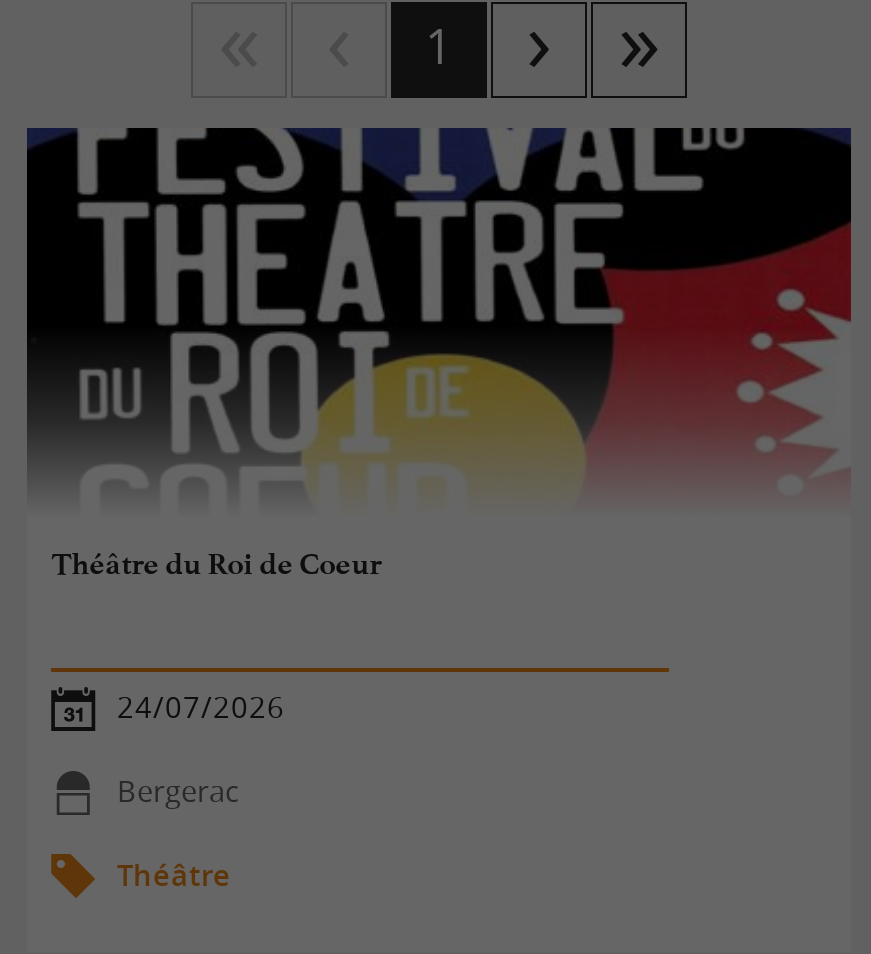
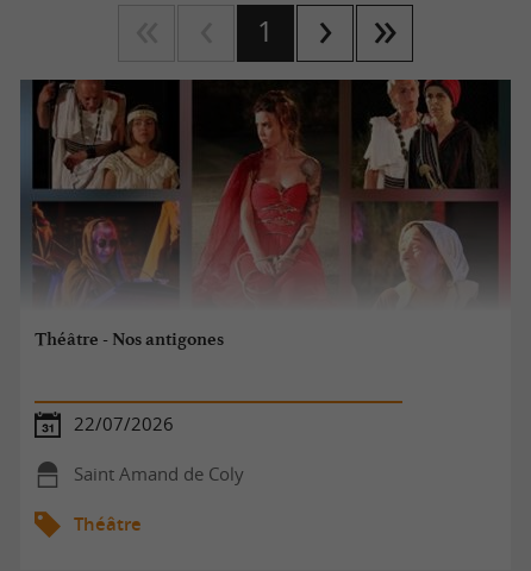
[25,126,853,582] [image] | Théâtre du Roi de Coeur -> [19,79,512,350] [image] | Théâtre - Nos antigones
[117,688,285,726] 24/07/2026 -> [74,413,174,435] 22/07/2026
[117,772,239,810] Bergerac -> [74,463,244,485] Saint Amand de Coly

